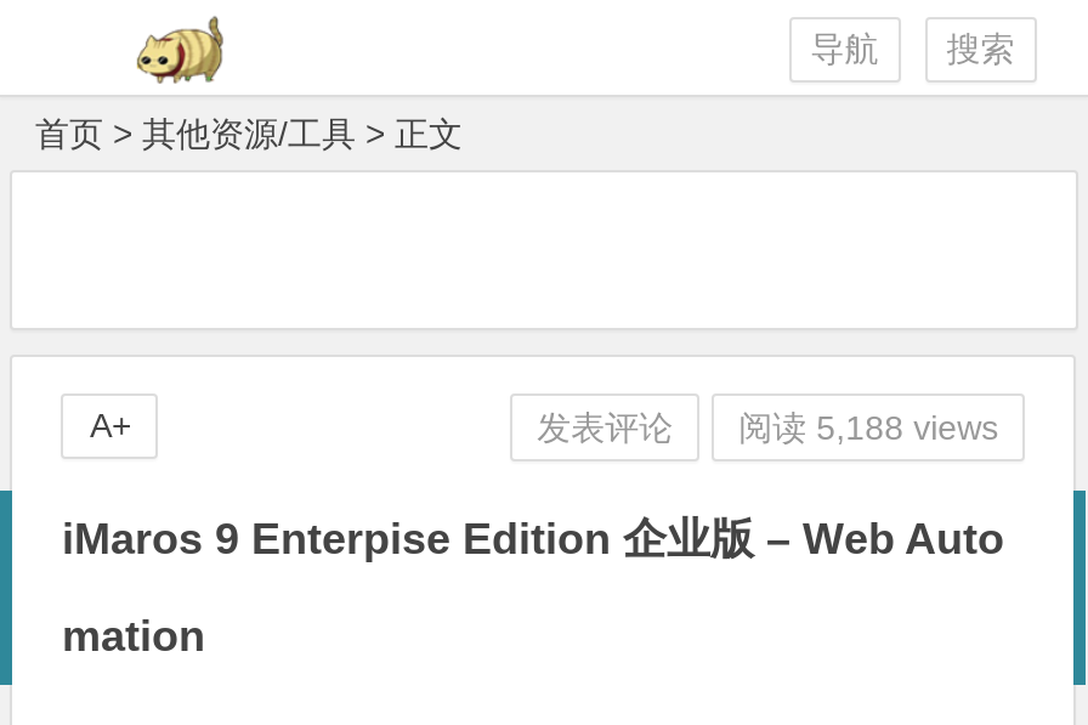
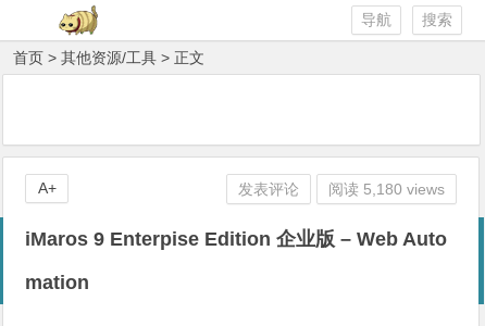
[537,408,998,447] 发表评论 阅读 5,188 views -> [238,180,445,198] 发表评论 阅读 5,180 views

